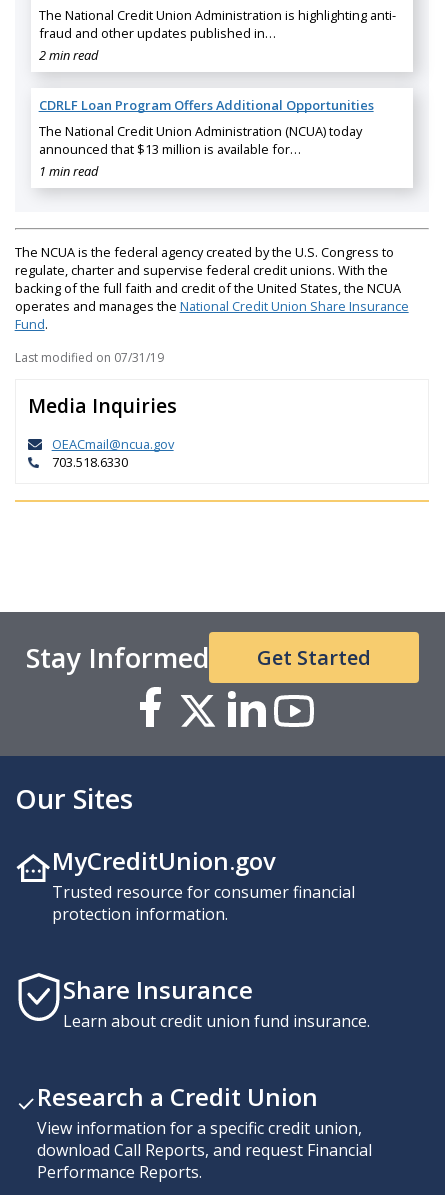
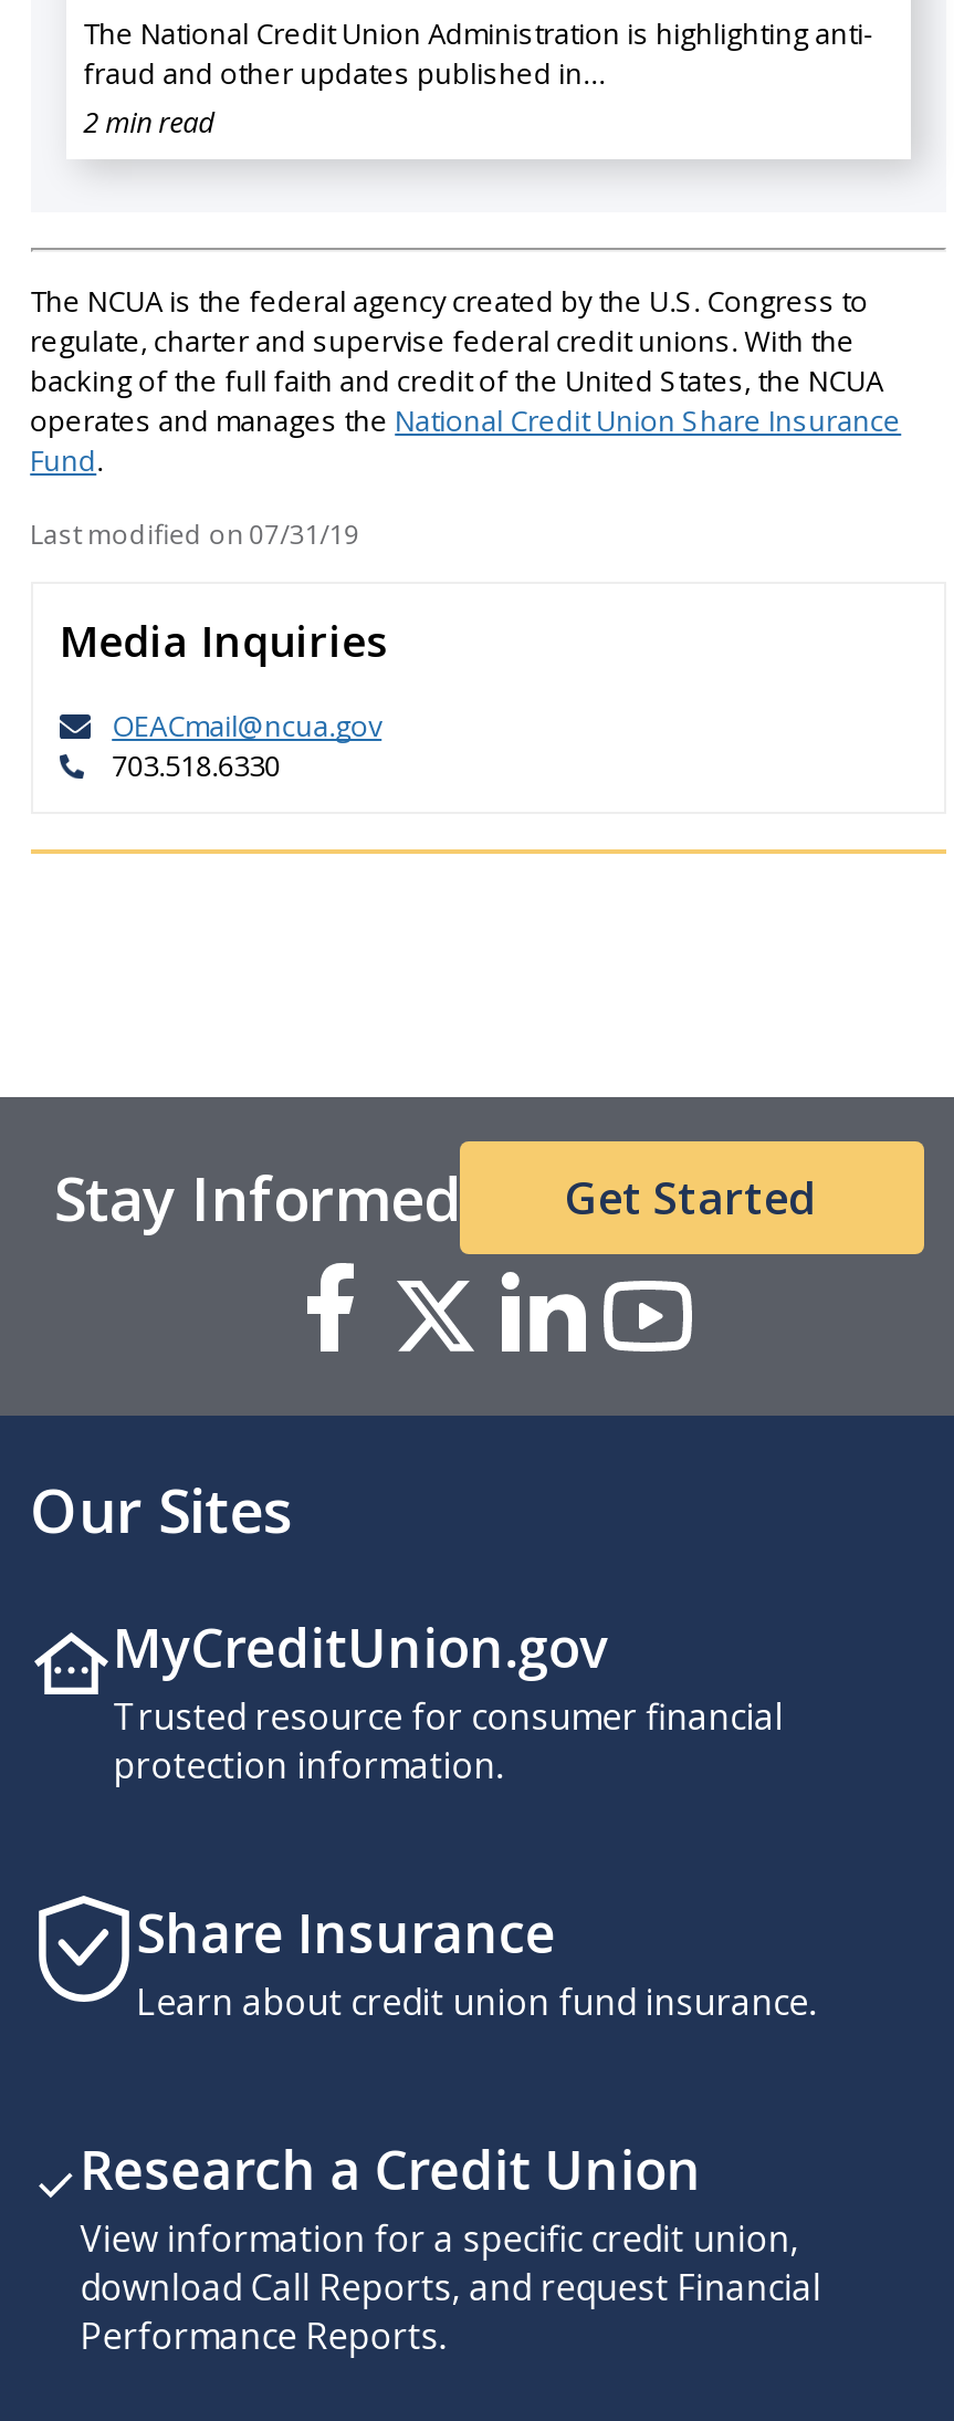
[39,96,374,180] CDRLF Loan Program Offers Additional Opportunities | The National Credit Union Administration (NCUA) today | announced that $13 million is available for… | 1 min read -> none

